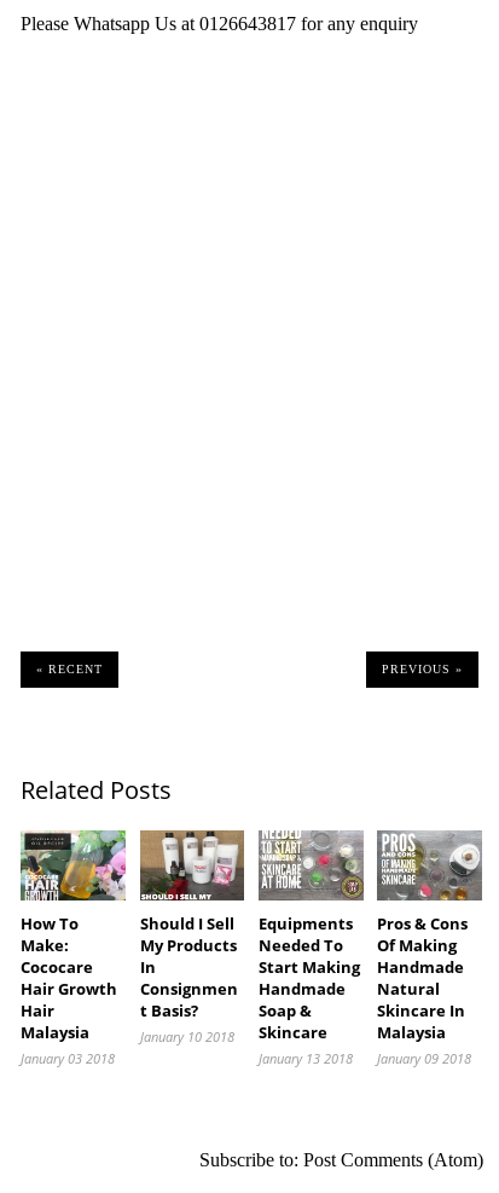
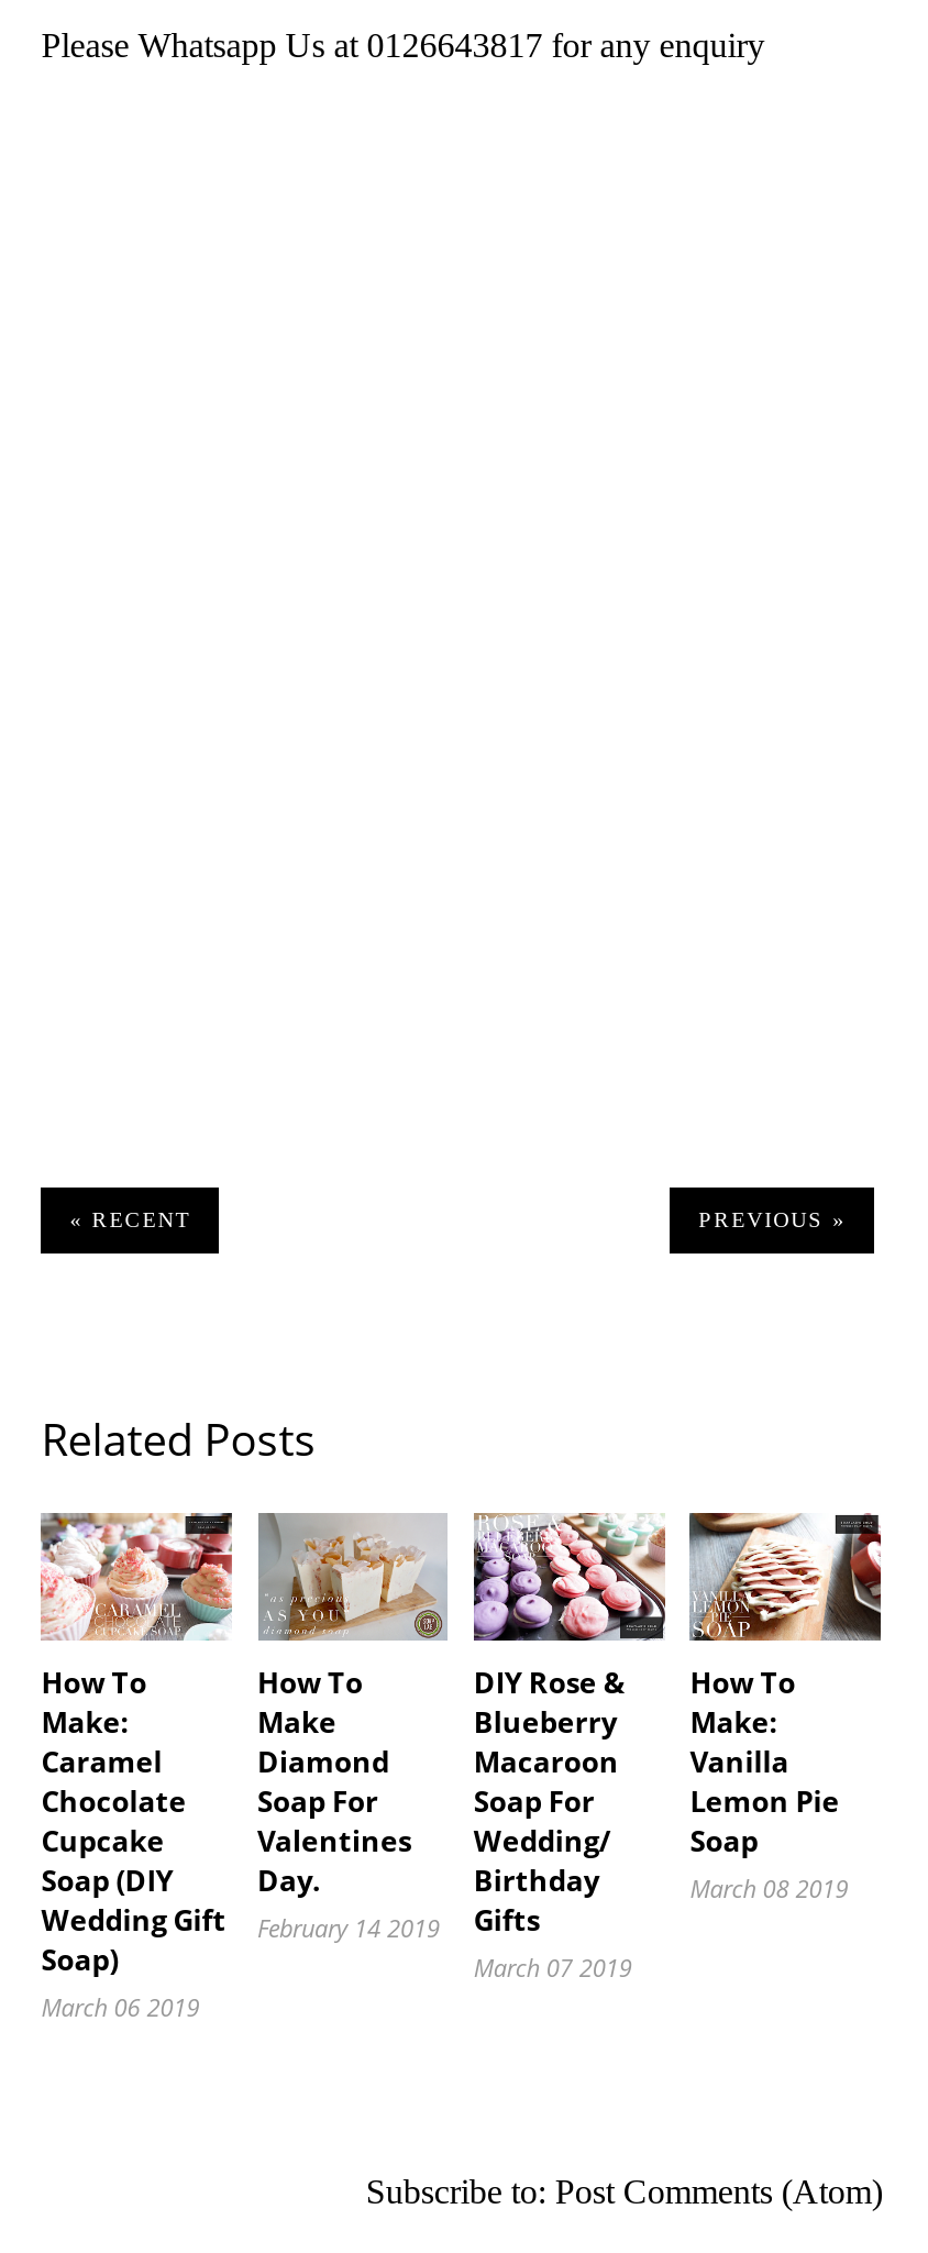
[19,829,237,1045] [image] | Should I Sell | My Products | In | Consignmen | T Basis? | January 10 2018 -> [41,1511,440,1944] [image] | How To | Make | Diamond | Soap For | Valentines | Day. | February 14 2019
[140,830,360,1067] [image] | Equipments | Needed To | Start Making | Handmade | Soap & | Skincare | January 13 2018 -> [258,1513,632,1983] [image] | DIY Rose & | Blueberry | Macaroon | Soap For | Wedding/ | Birthday | Gifts | March 07 2019
[259,830,471,1067] [image] | Pros & Cons | Of Making | Handmade | Natural | Skincare In | Malaysia | January 09 2018 -> [474,1513,848,1904] [image] | How To | Make: | Vanilla | Lemon Pie | Soap | March 08 2019
[377,830,482,900] [image] -> [689,1511,883,1641] [image]
[21,956,117,1067] Cococare | Hair Growth | Hair | Malaysia | January 03 2018 -> [41,1741,226,2023] Caramel | Chocolate | Cupcake | Soap (DIY | Wedding Gift | Soap) | March 06 2019

